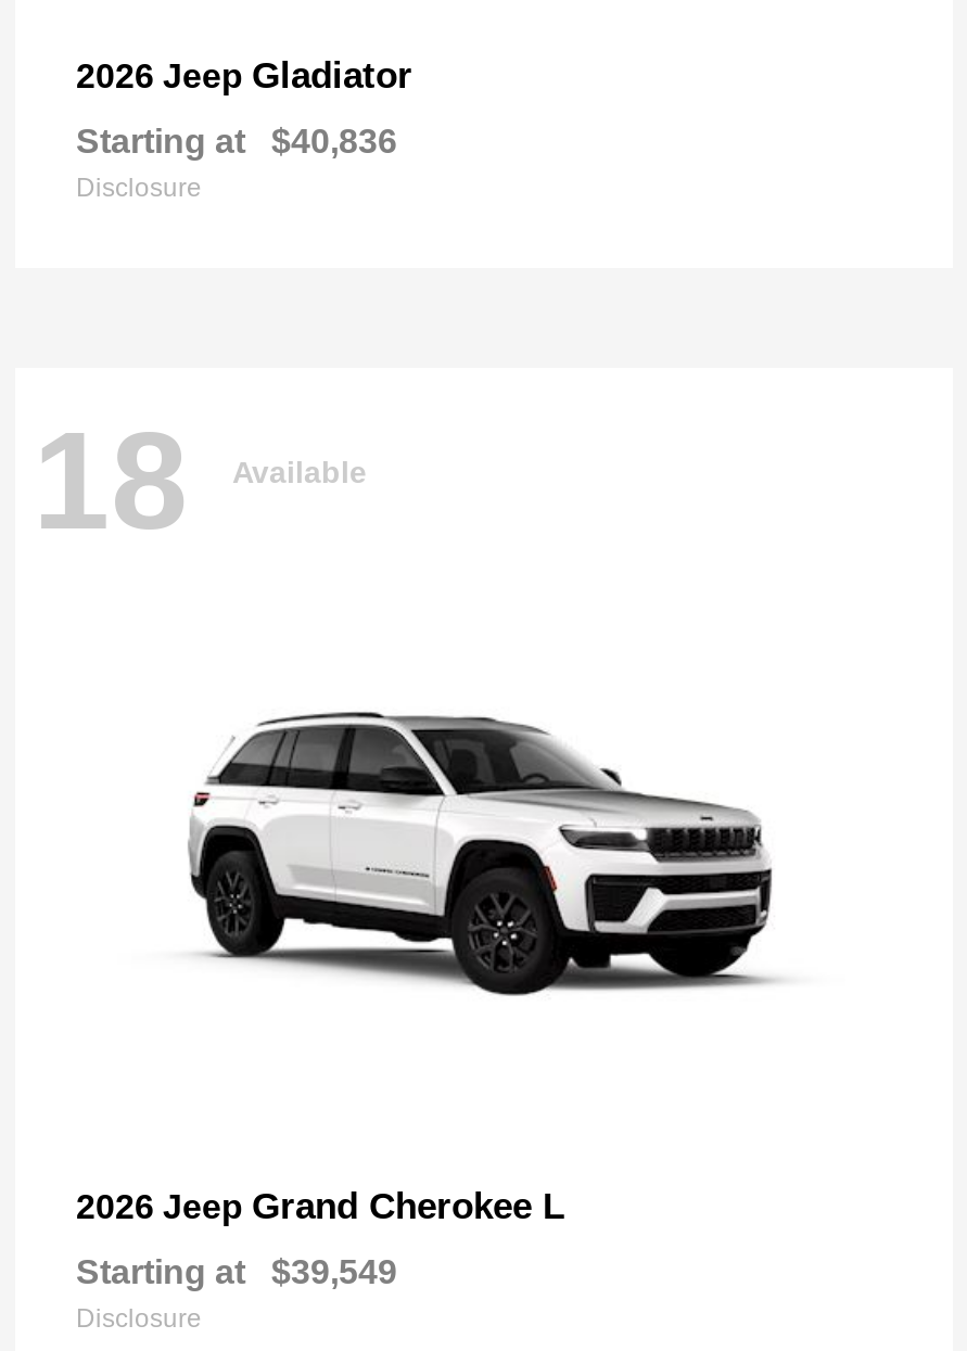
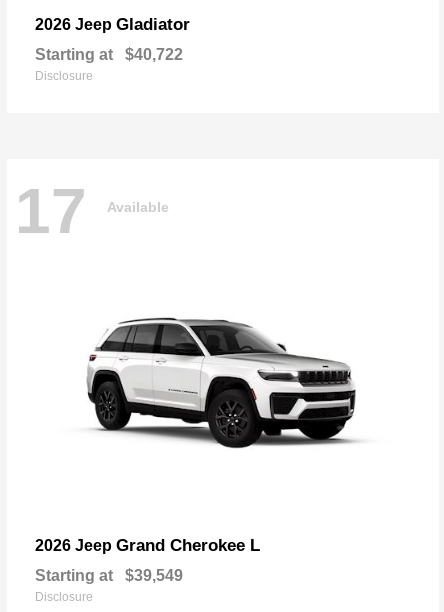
[76,122,397,159] Starting at $40,836 -> [35,46,183,63] Starting at $40,722
[33,403,367,559] 18 Available -> [15,175,169,247] 17 Available

